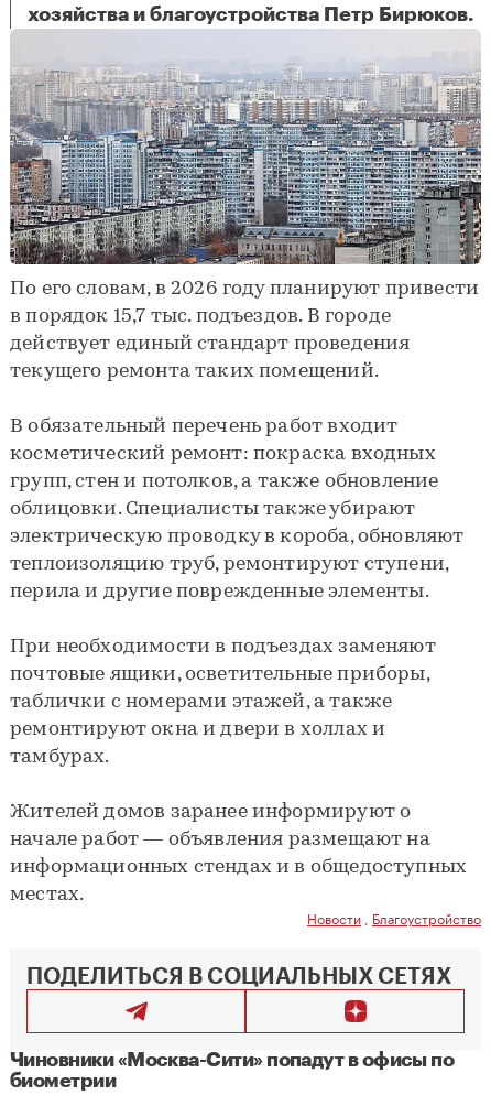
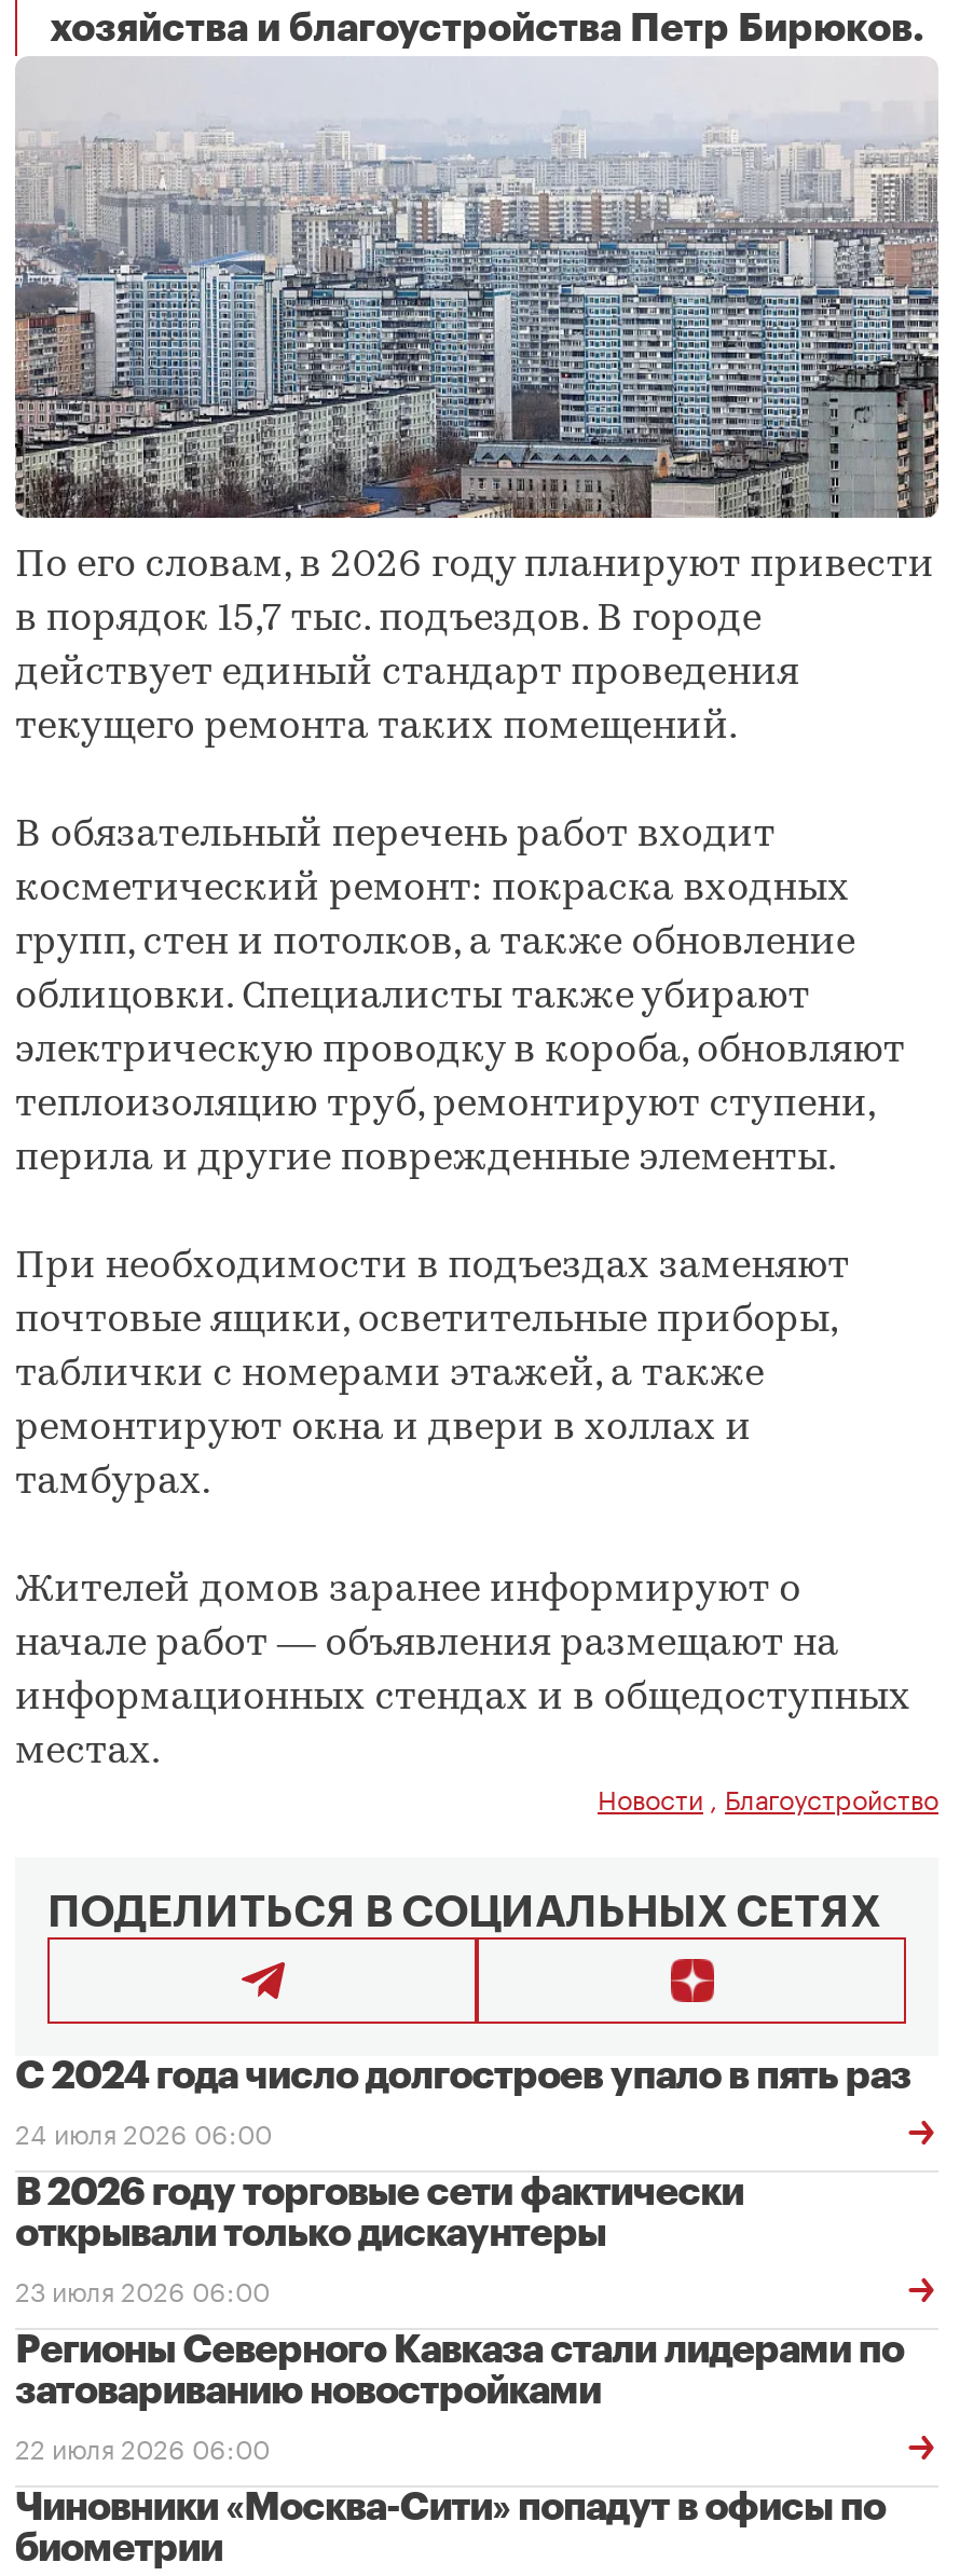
none -> [15,2056,911,2466] С 2024 года число долгостроев упало в пять раз | 24 июля 2026 06:00 | В 2026 году торговые сети фактически | открывали только дискаунтеры | 23 июля 2026 06:00 | Регионы Северного Кавказа стали лидерами по | затовариванию новостройками | 22 июля 2026 06:00

